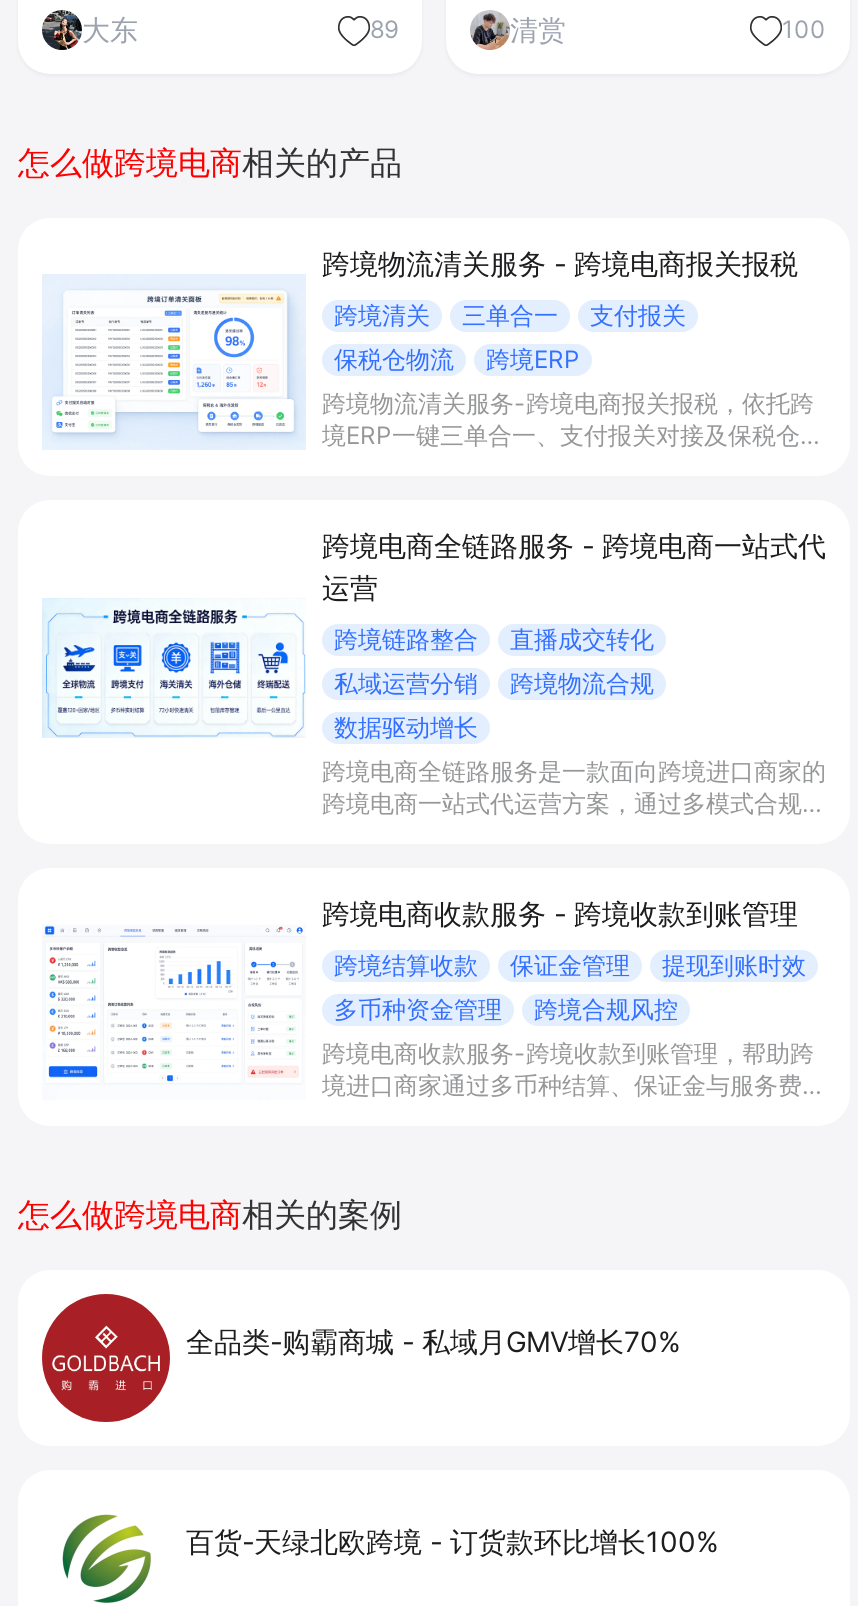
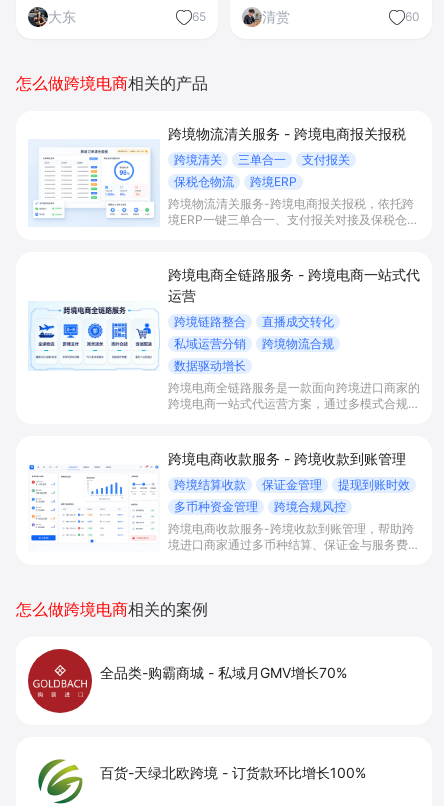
[370,14,398,44] 89 -> [192,9,206,24] 65
[782,14,826,44] 100 -> [405,9,420,24] 60

